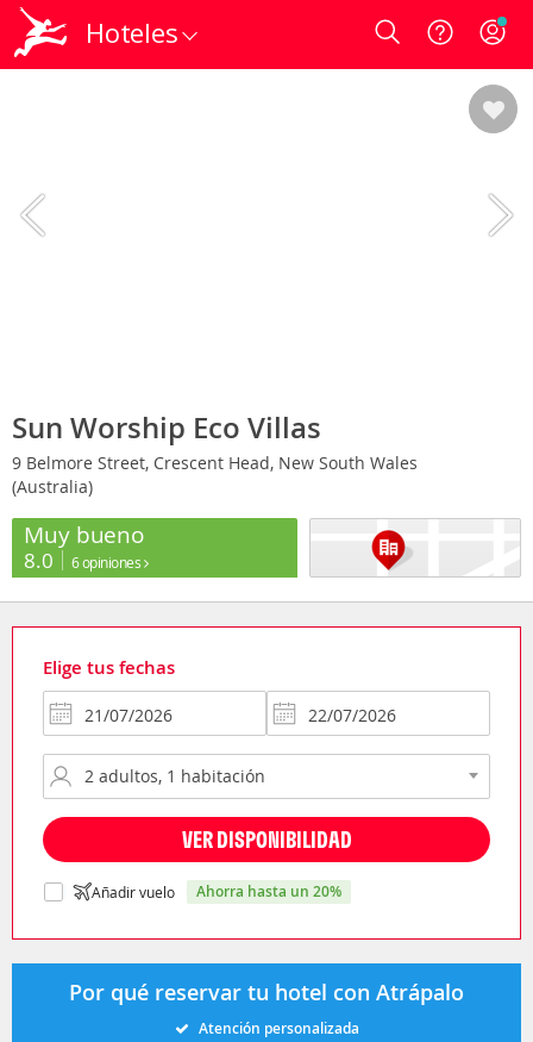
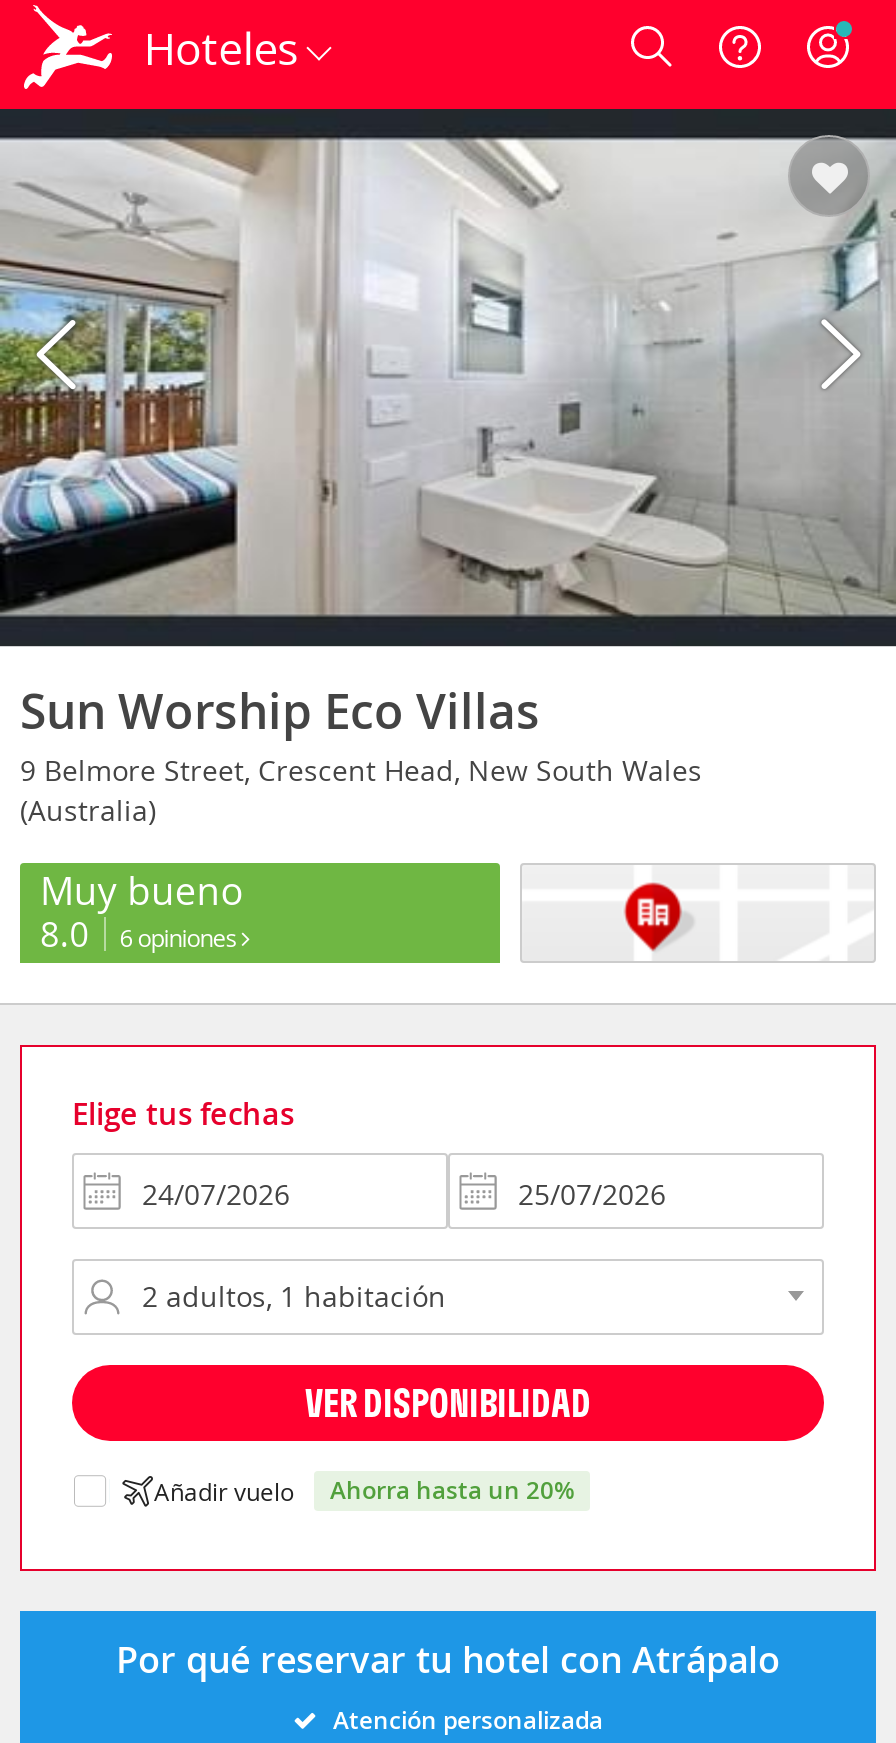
none -> [6,107,890,649] [image]

